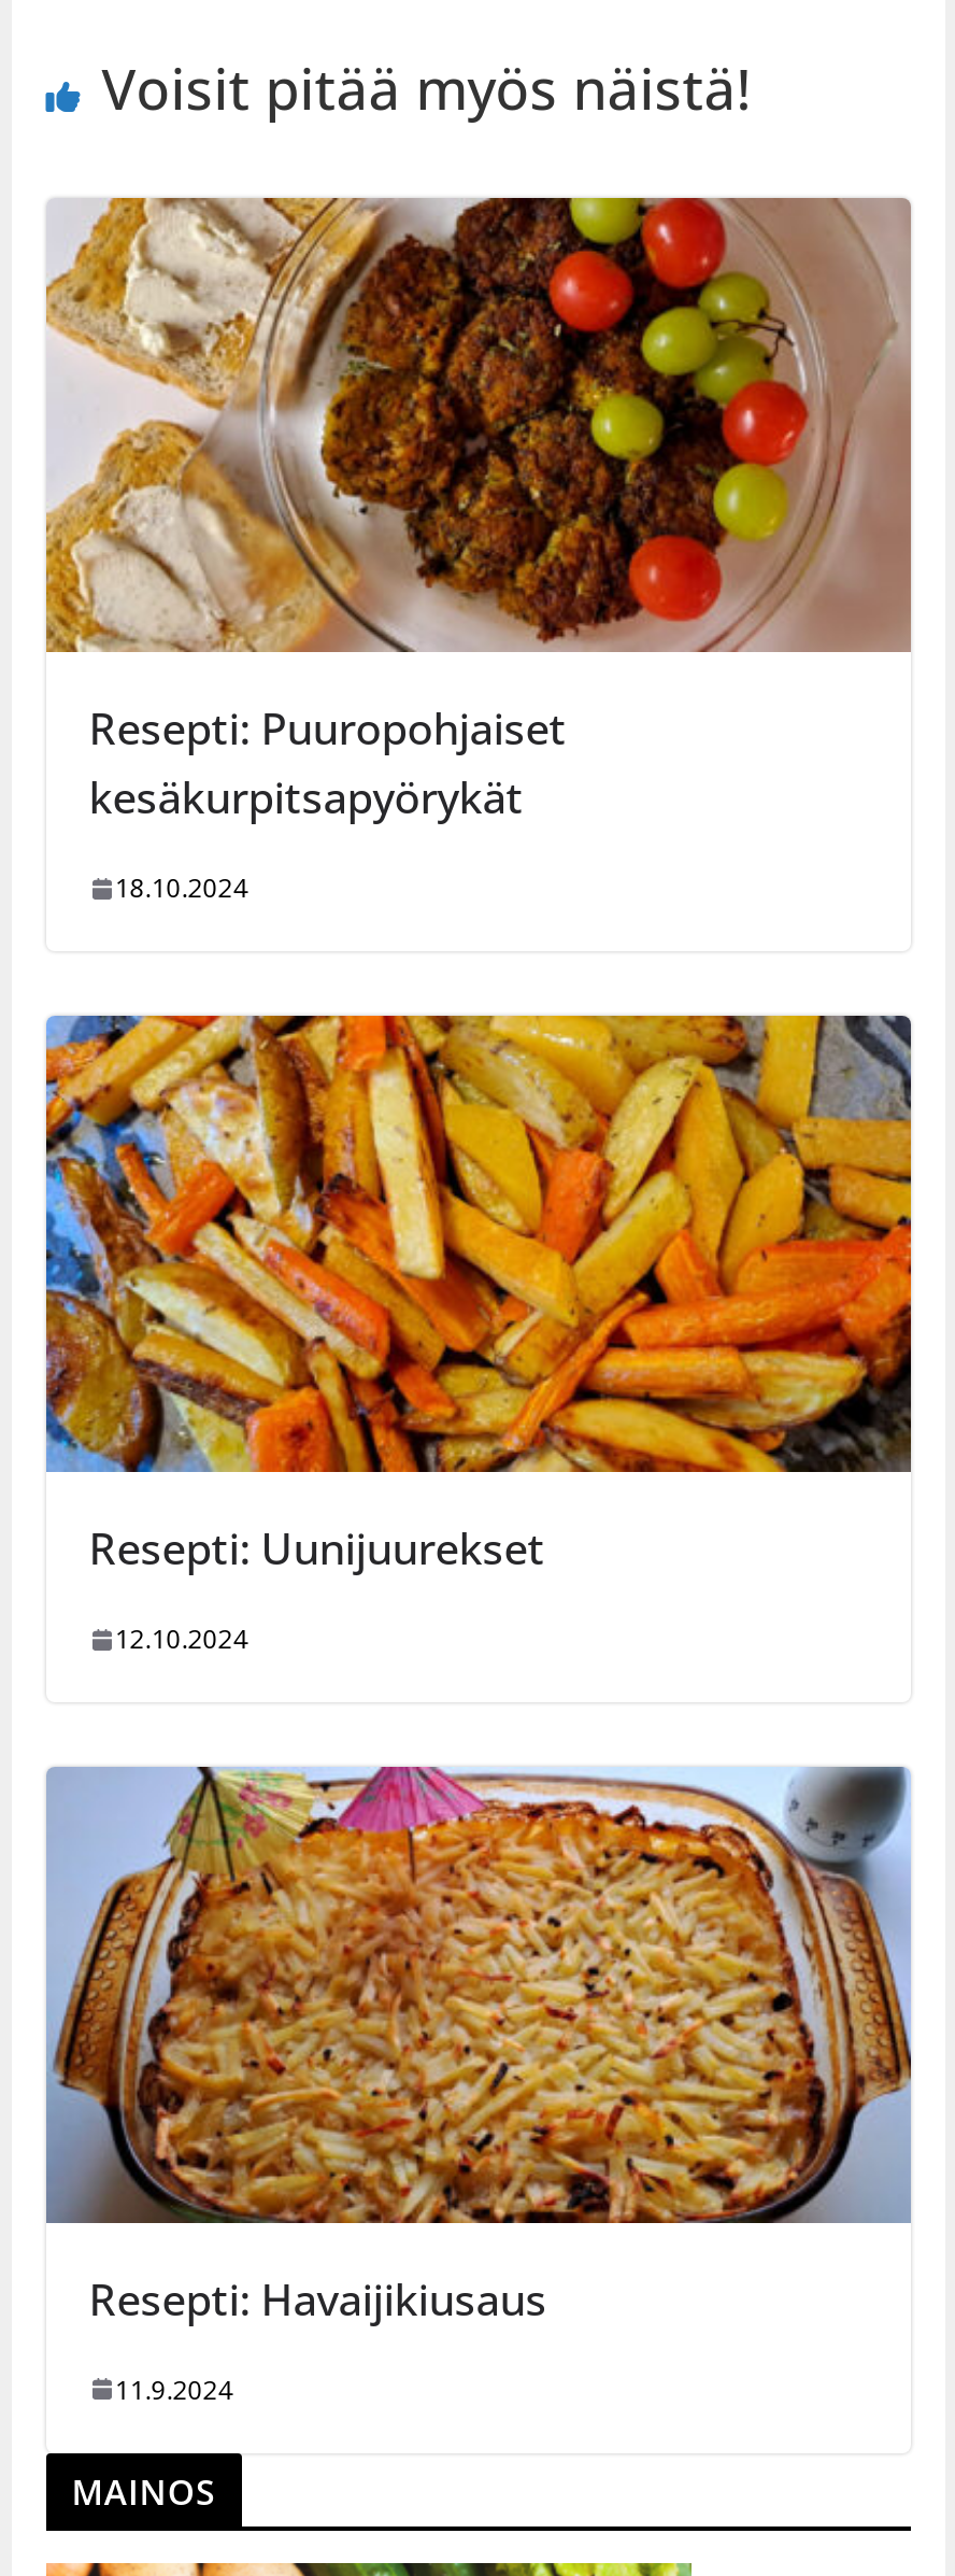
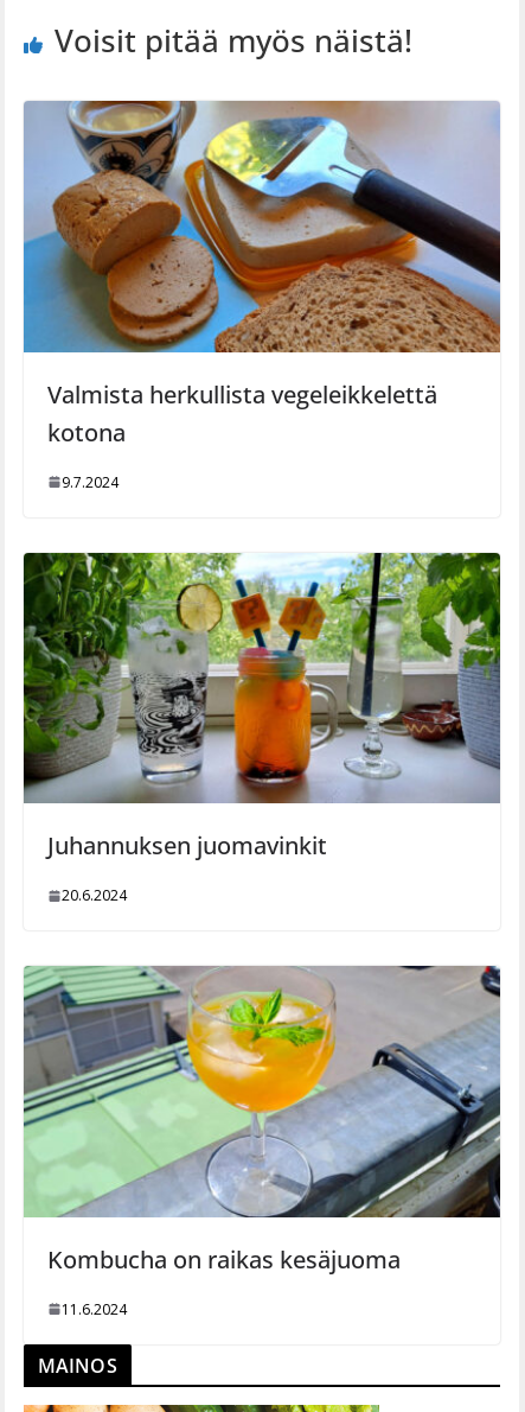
[44,196,913,827] [image] | Resepti: Puuropohjaiset | kesäkurpitsapyörykät -> [23,100,501,448] [image] | Valmista herkullista vegeleikkelettä | kotona
[114,871,248,907] 18.10.2024 -> [61,472,118,492] 9.7.2024
[44,1014,913,1578] [image] | Resepti: Uunijuurekset -> [23,552,501,862] [image] | Juhannuksen juomavinkit
[114,1621,248,1657] 12.10.2024 -> [61,885,126,905] 20.6.2024
[46,1765,913,2328] [image] | Resepti: Havaijikiusaus -> [24,965,501,1275] [image] | Kombucha on raikas kesäjuoma
[114,2371,233,2407] 11.9.2024 -> [61,1299,126,1319] 11.6.2024

